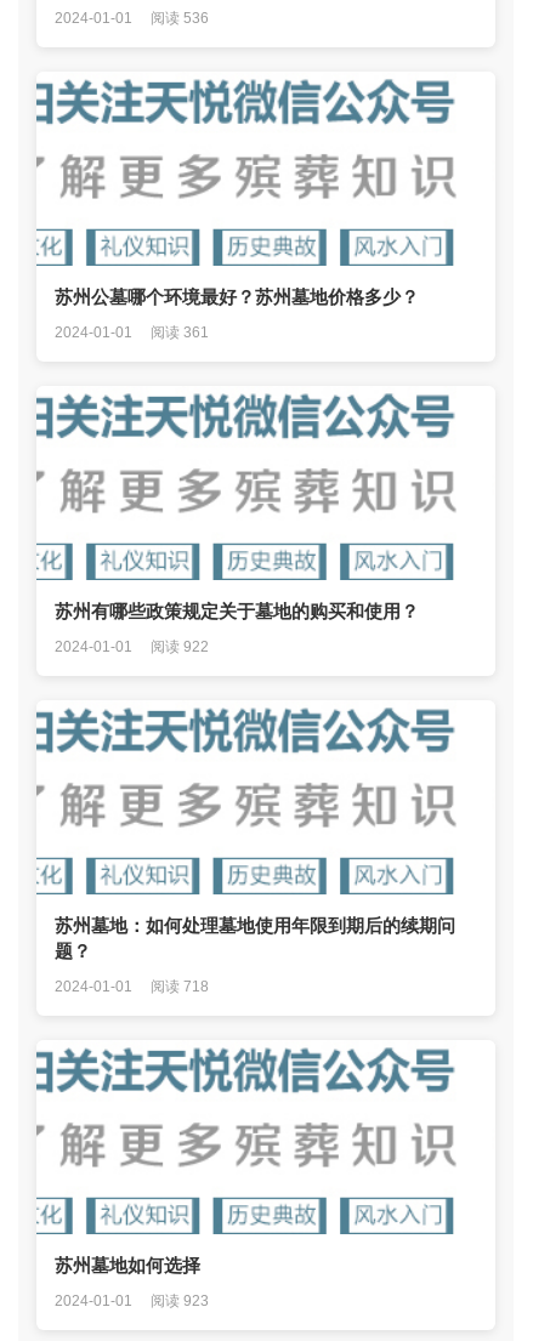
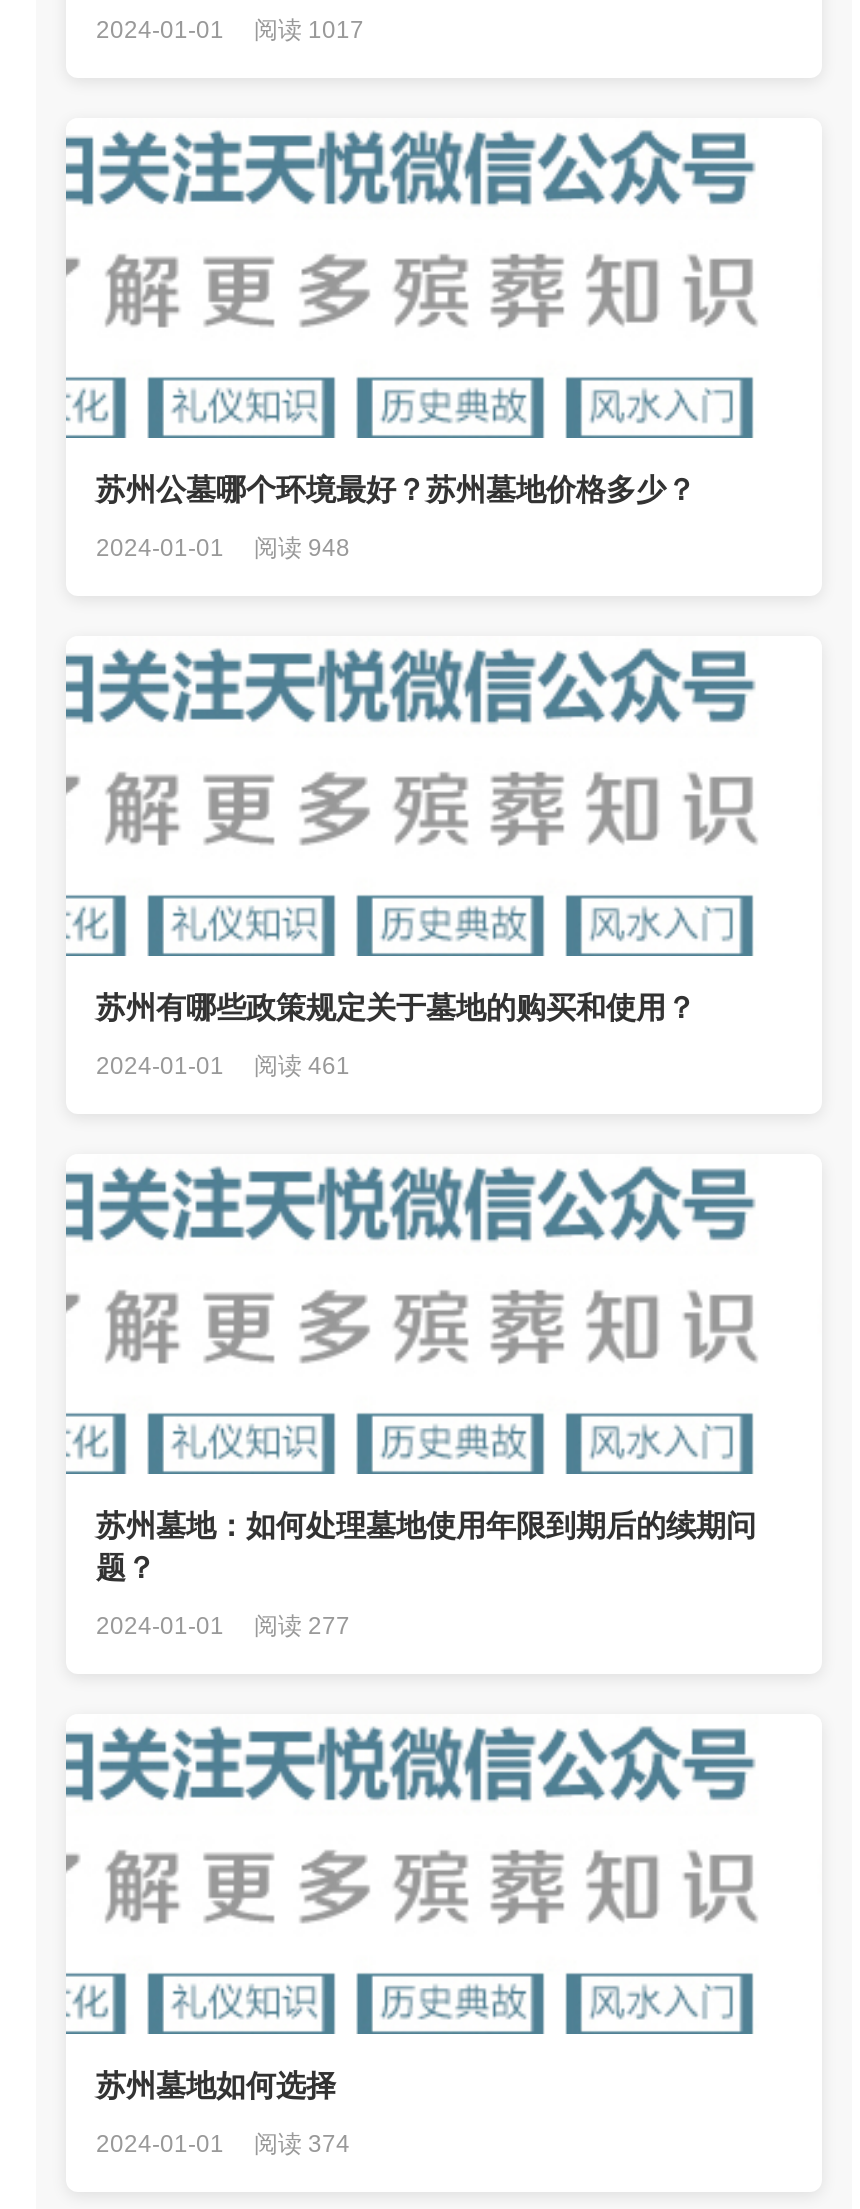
[55,10,209,27] 2024-01-01 阅读 536 -> [96,17,364,45] 2024-01-01 阅读 1017
[55,325,209,341] 2024-01-01 阅读 361 -> [96,535,350,563] 2024-01-01 阅读 948
[55,639,209,656] 2024-01-01 阅读 922 -> [96,1053,350,1081] 2024-01-01 阅读 461
[55,979,209,996] 2024-01-01 阅读 718 -> [96,1613,350,1641] 2024-01-01 阅读 277
[55,1293,209,1310] 2024-01-01 阅读 923 -> [96,2131,350,2159] 2024-01-01 阅读 374

